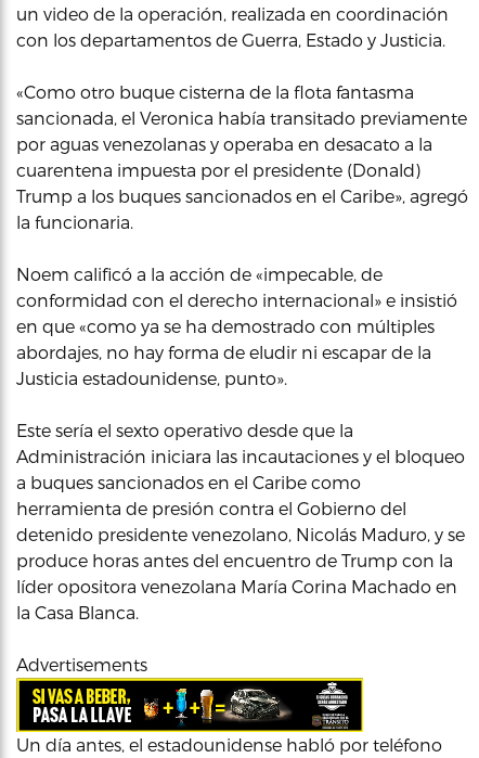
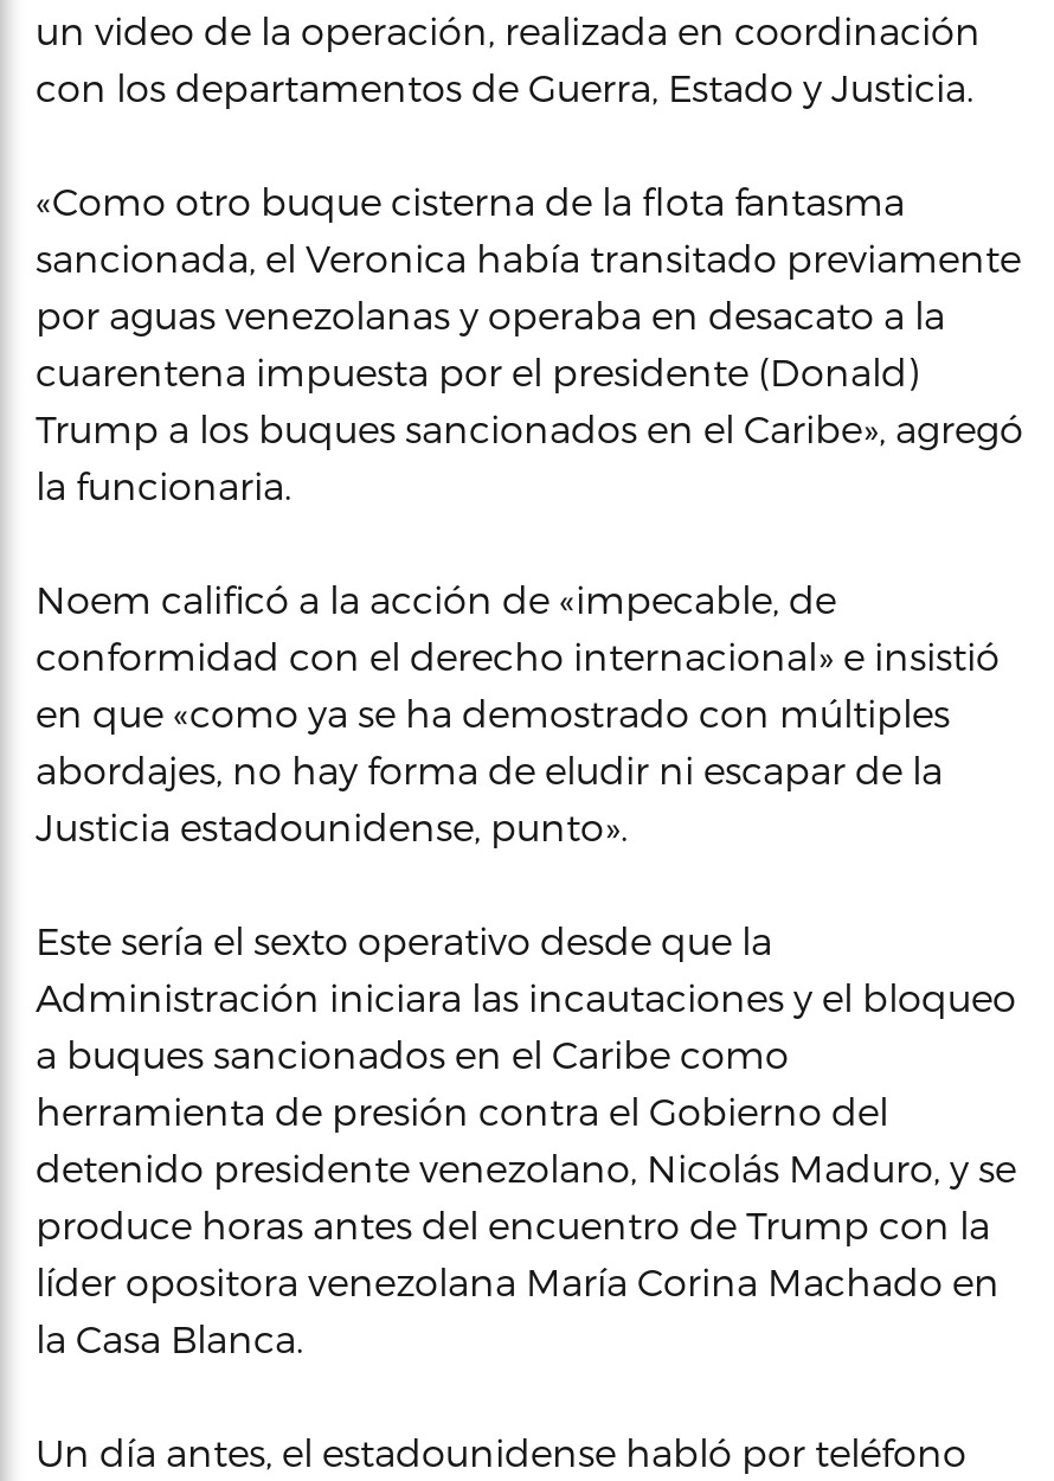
[16,654,147,675] Advertisements -> none
[15,677,364,732] [image] -> none

